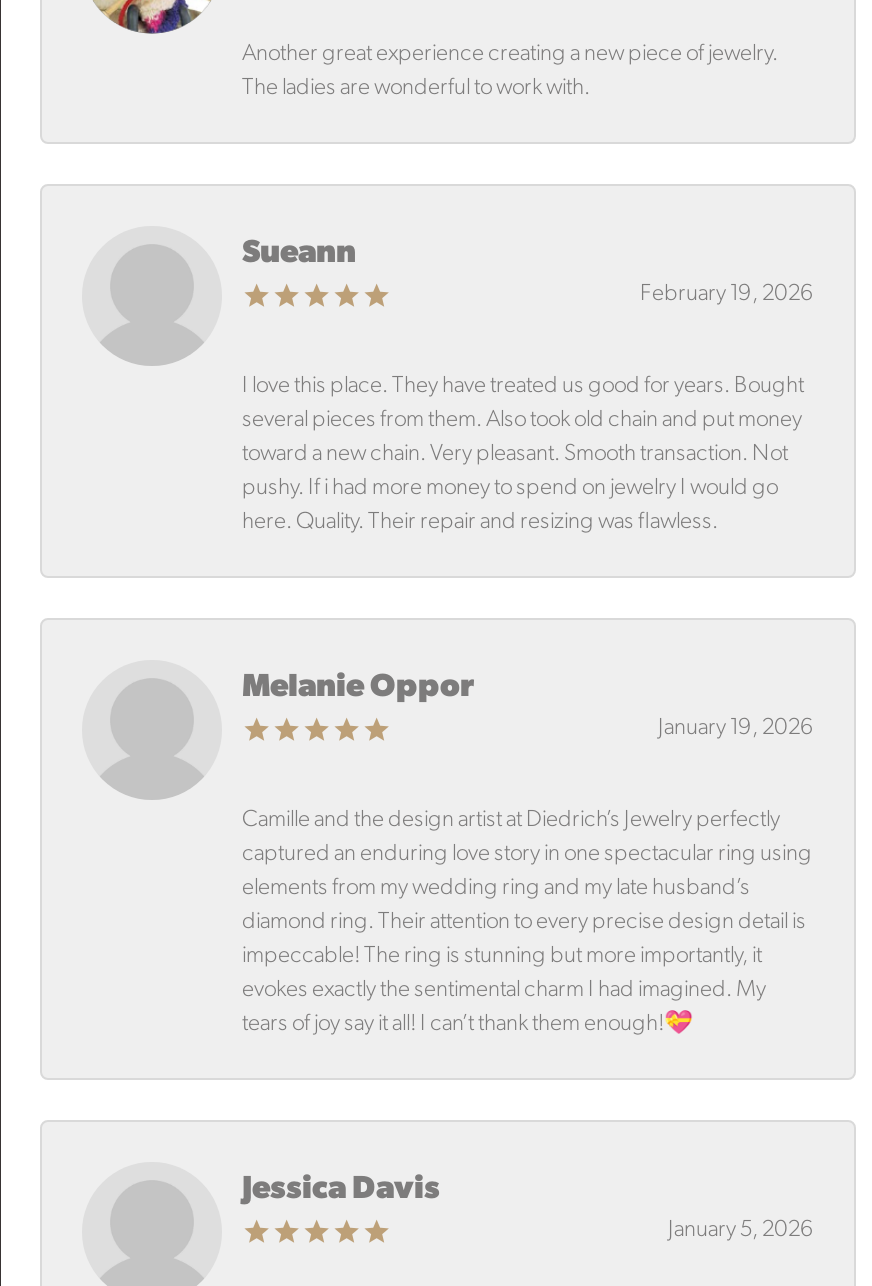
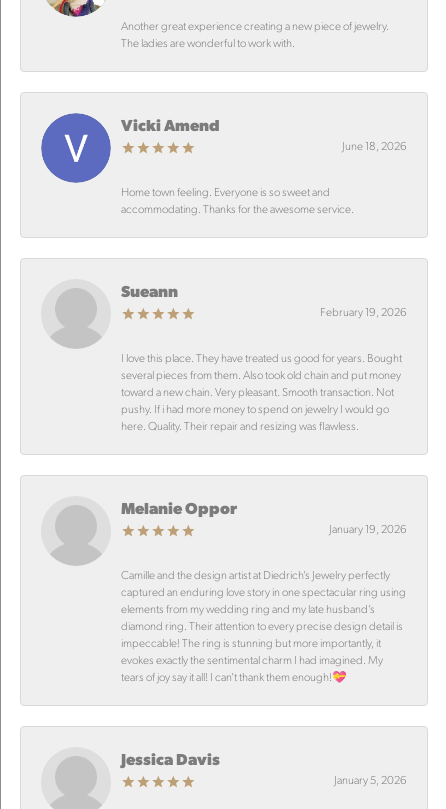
none -> [40,112,407,216] [image] | Vicki Amend | June 18, 2026 | Home town feeling. Everyone is so sweet and | accommodating. Thanks for the awesome service.

